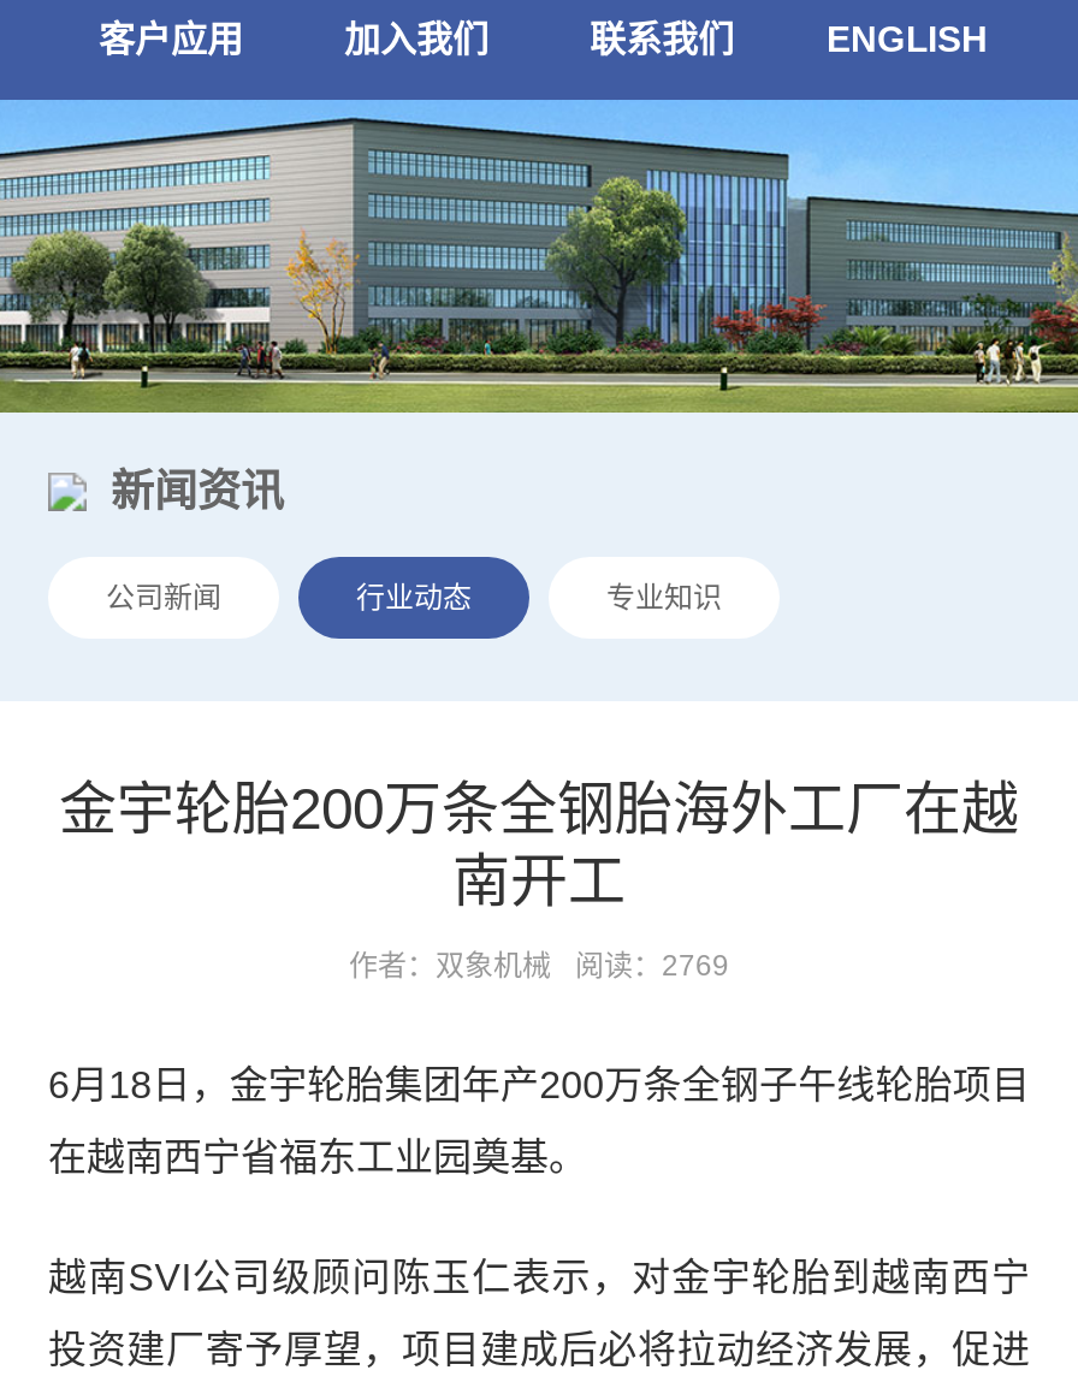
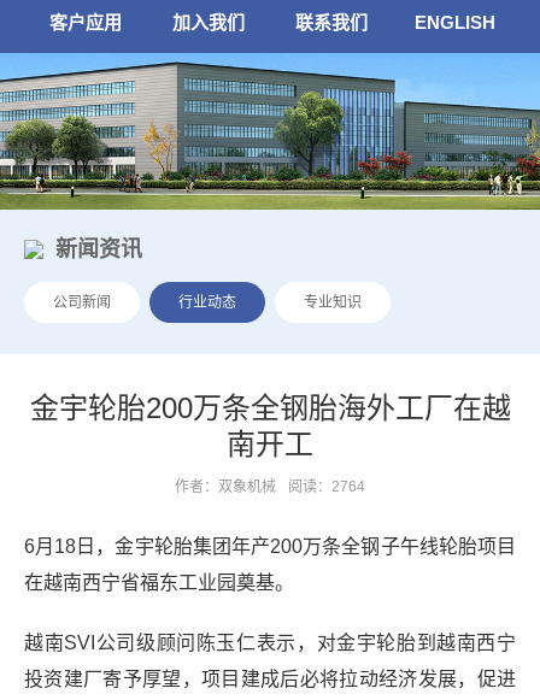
[349,949,729,983] 作者：双象机械 阅读：2769 -> [175,478,365,495] 作者：双象机械 阅读：2764

